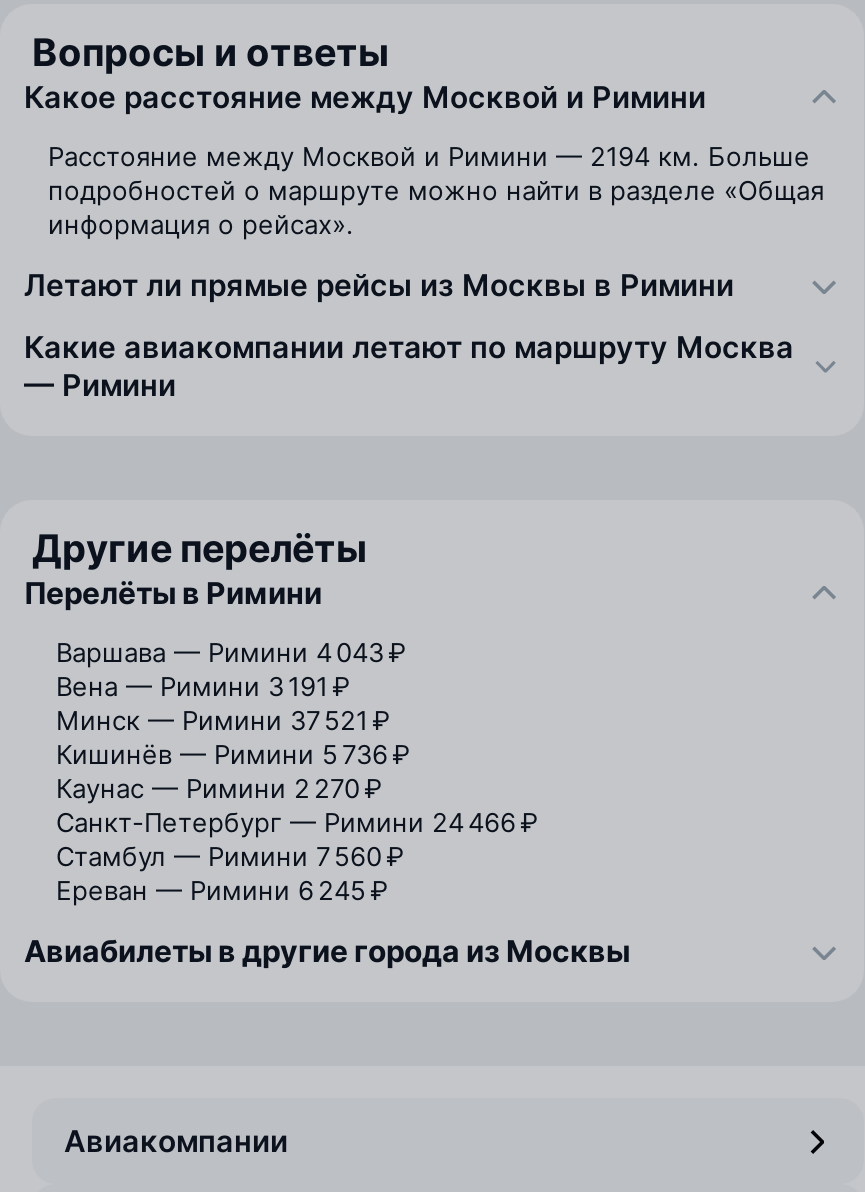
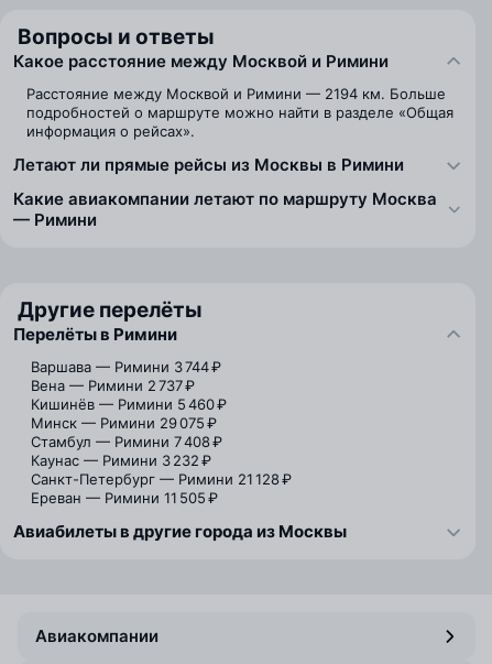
[56,636,406,668] Варшава — Римини 4 043 ₽ -> [31,358,221,375] Варшава — Римини 3 744 ₽
[56,670,350,702] Вена — Римини 3 191 ₽ -> [31,377,195,394] Вена — Римини 2 737 ₽
[56,704,390,736] Минск — Римини 37 521 ₽ -> [31,395,227,413] Кишинёв — Римини 5 460 ₽
[56,738,410,770] Кишинёв — Римини 5 736 ₽ -> [31,414,217,432] Минск — Римини 29 075 ₽
[56,772,382,804] Каунас — Римини 2 270 ₽ -> [31,433,222,450] Стамбул — Римини 7 408 ₽
[56,806,538,838] Санкт-Петербург — Римини 24 466 ₽ -> [31,451,211,469] Каунас — Римини 3 232 ₽
[56,840,404,872] Стамбул — Римини 7 560 ₽ -> [31,470,292,488] Санкт-Петербург — Римини 21 128 ₽
[56,874,388,906] Ереван — Римини 6 245 ₽ -> [31,489,218,507] Ереван — Римини 11 505 ₽

